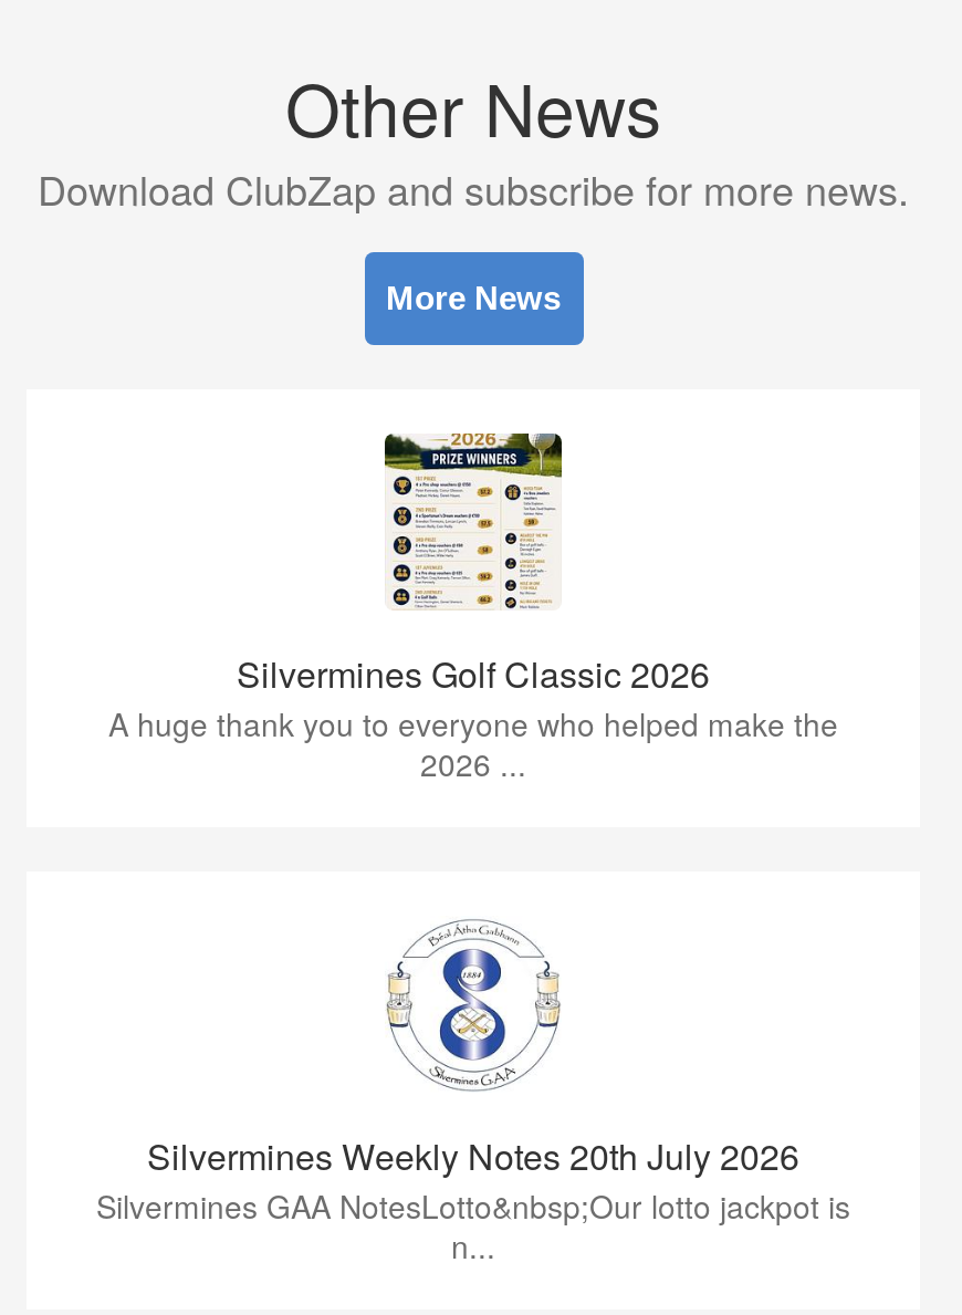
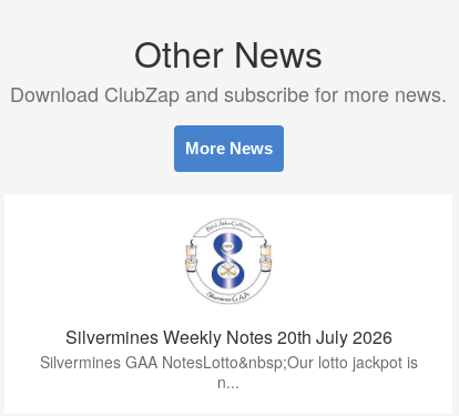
[108,431,838,785] [image] | Silvermines Golf Classic 2026 | A huge thank you to everyone who helped make the | 2026 ... -> none

